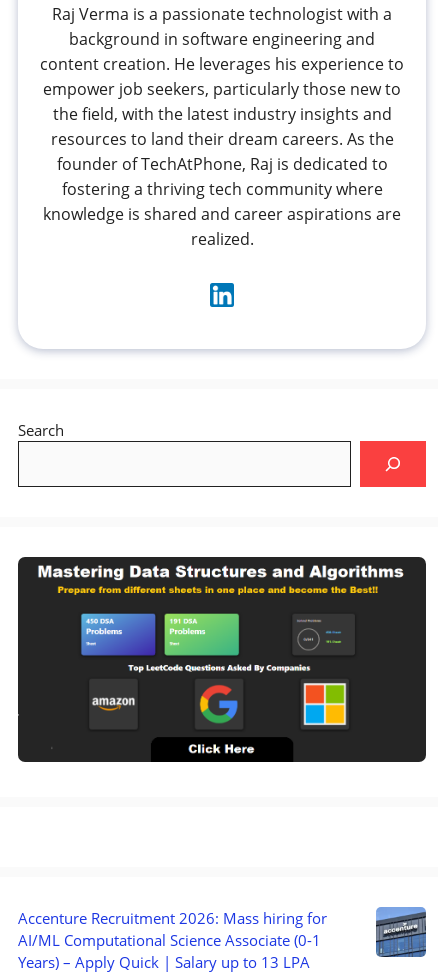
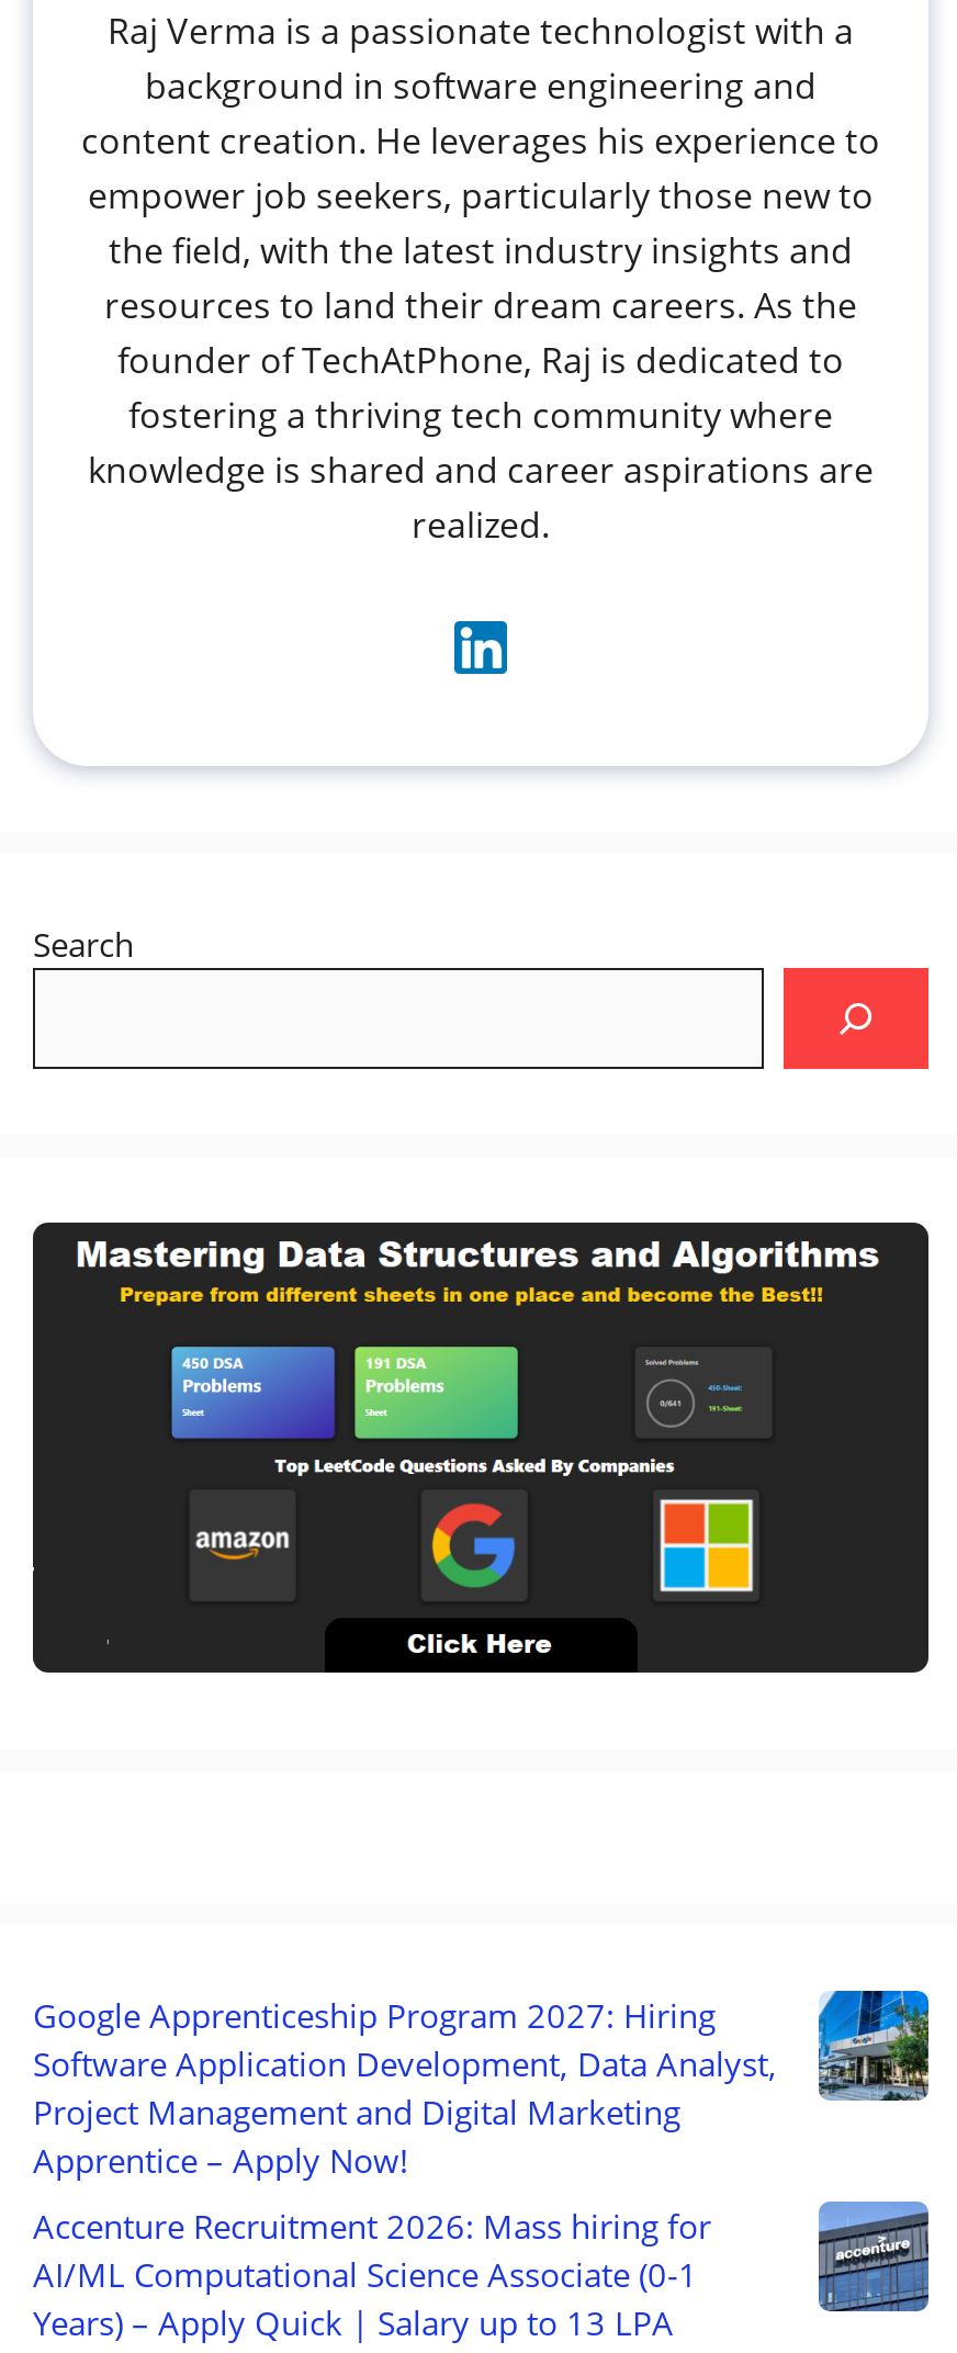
none -> [33,1989,931,2182] [image] | Google Apprenticeship Program 2027: Hiring | Software Application Development, Data Analyst, | Project Management and Digital Marketing | Apprentice – Apply Now!

